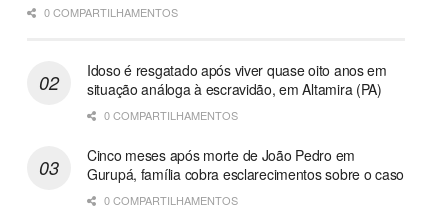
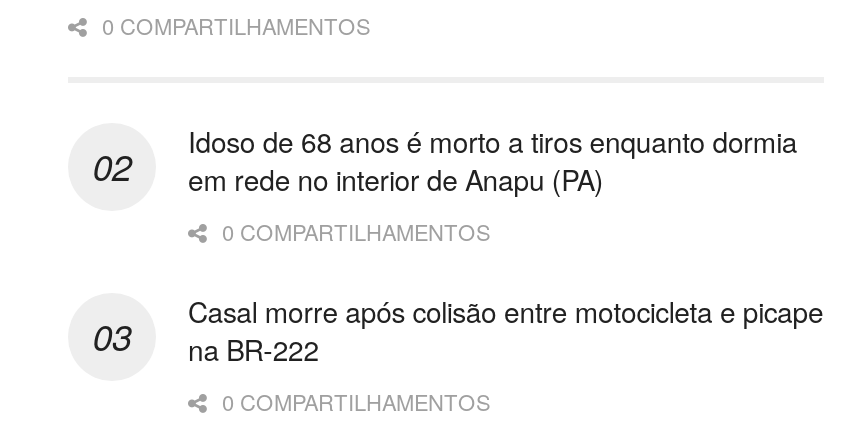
[87,60,387,99] Idoso é resgatado após viver quase oito anos em | situação análoga à escravidão, em Altamira (PA) -> [188,120,797,198] Idoso de 68 anos é morto a tiros enquanto dormia | em rede no interior de Anapu (PA)
[87,145,404,184] Cinco meses após morte de João Pedro em | Gurupá, família cobra esclarecimentos sobre o caso -> [188,290,823,368] Casal morre após colisão entre motocicleta e picape | na BR-222

